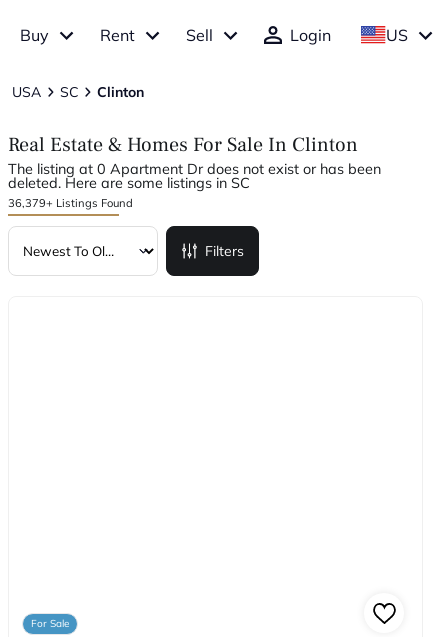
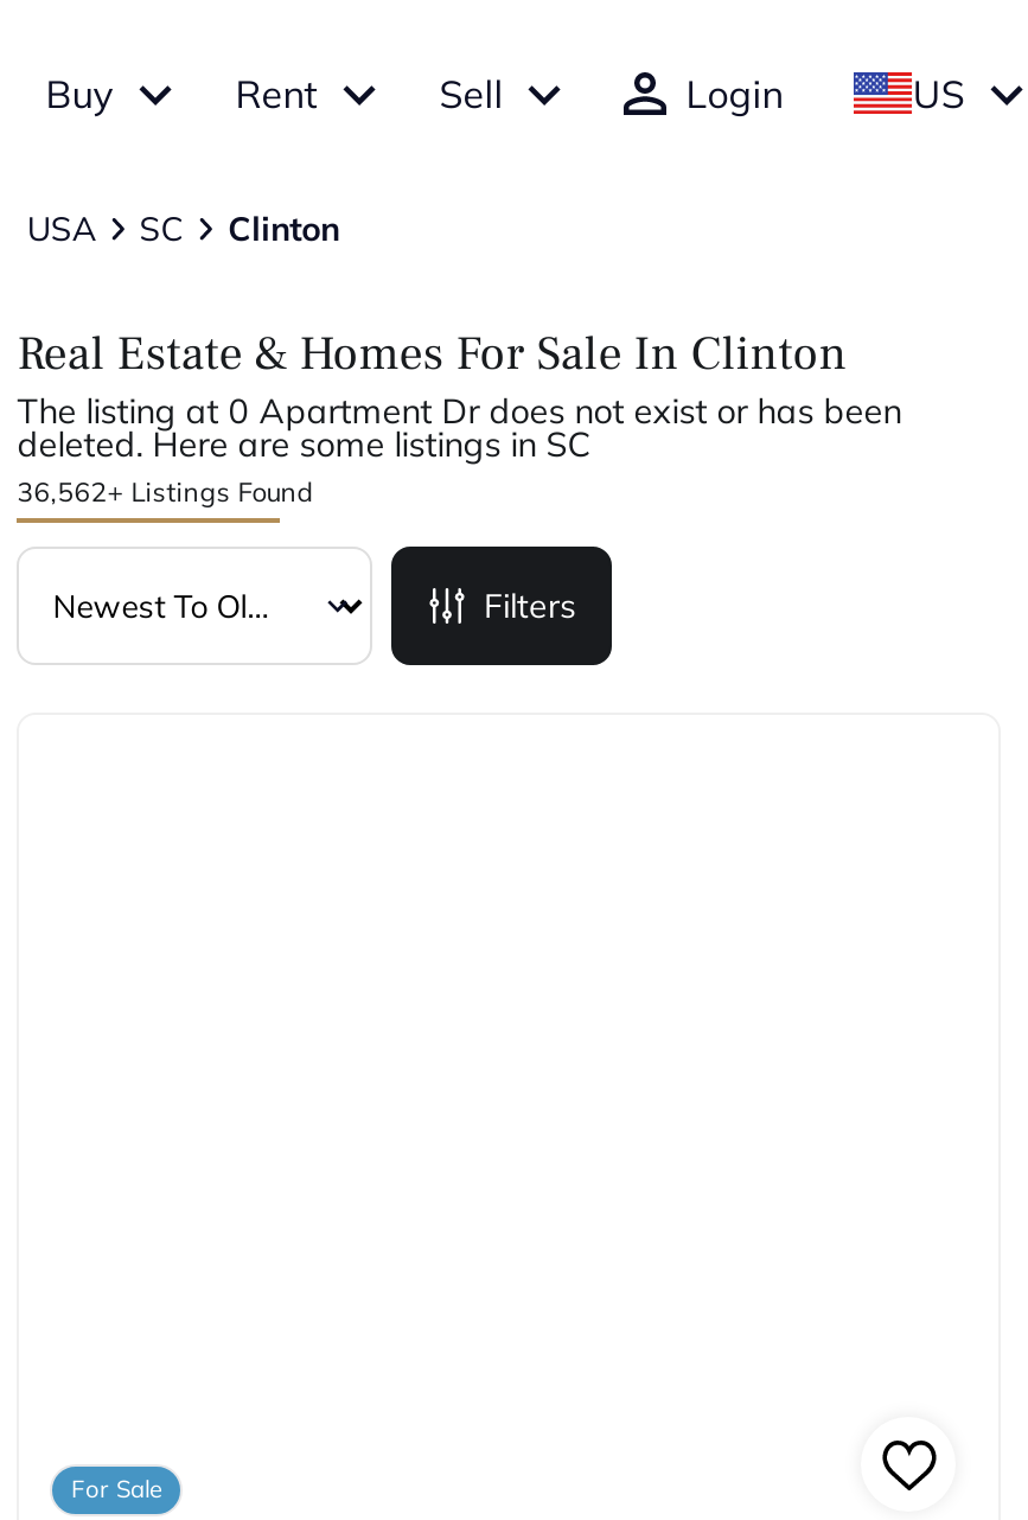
[8,196,133,210] 36,379+ Listings Found -> [17,476,313,509] 36,562+ Listings Found

